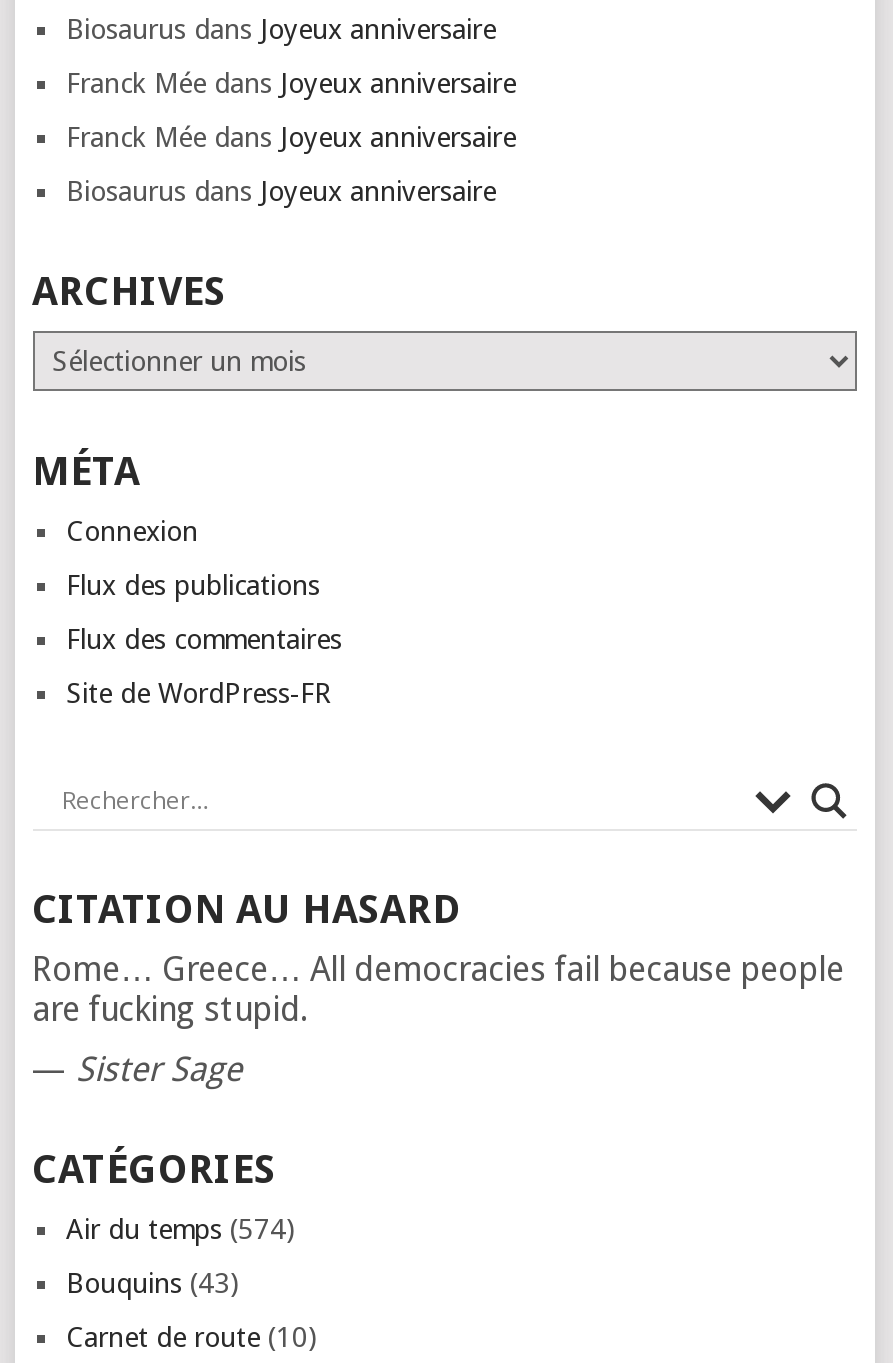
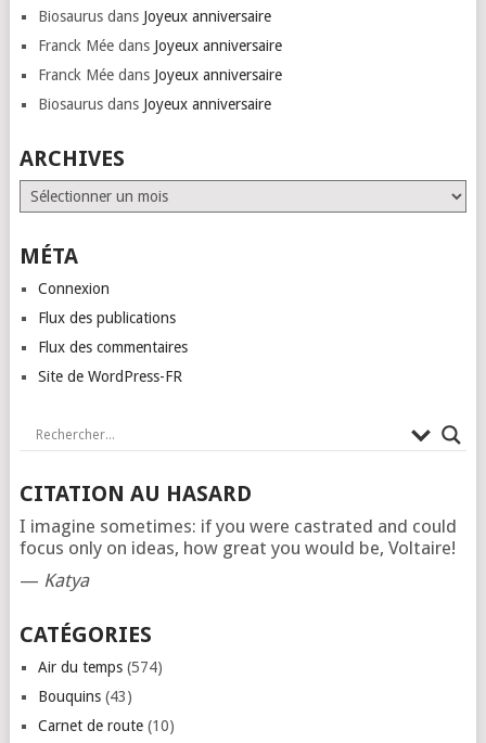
[32,949,844,1029] Rome… Greece… All democracies fail because people | are fucking stupid. -> [19,515,456,558] I imagine sometimes: if you were castrated and could | focus only on ideas, how great you would be, Voltaire!
[32,1049,242,1089] — Sister Sage -> [19,569,88,591] — Katya

